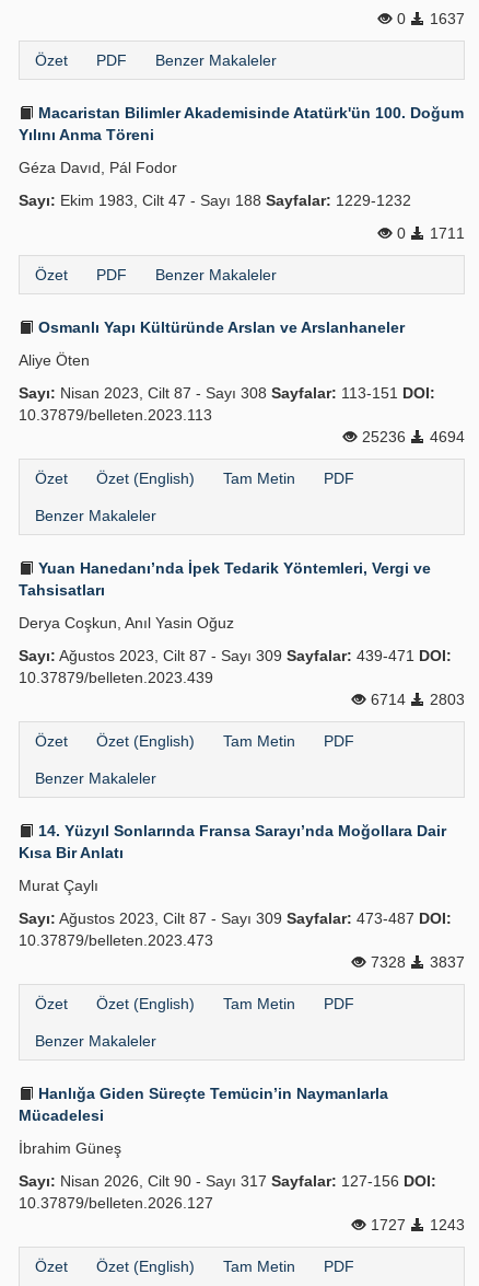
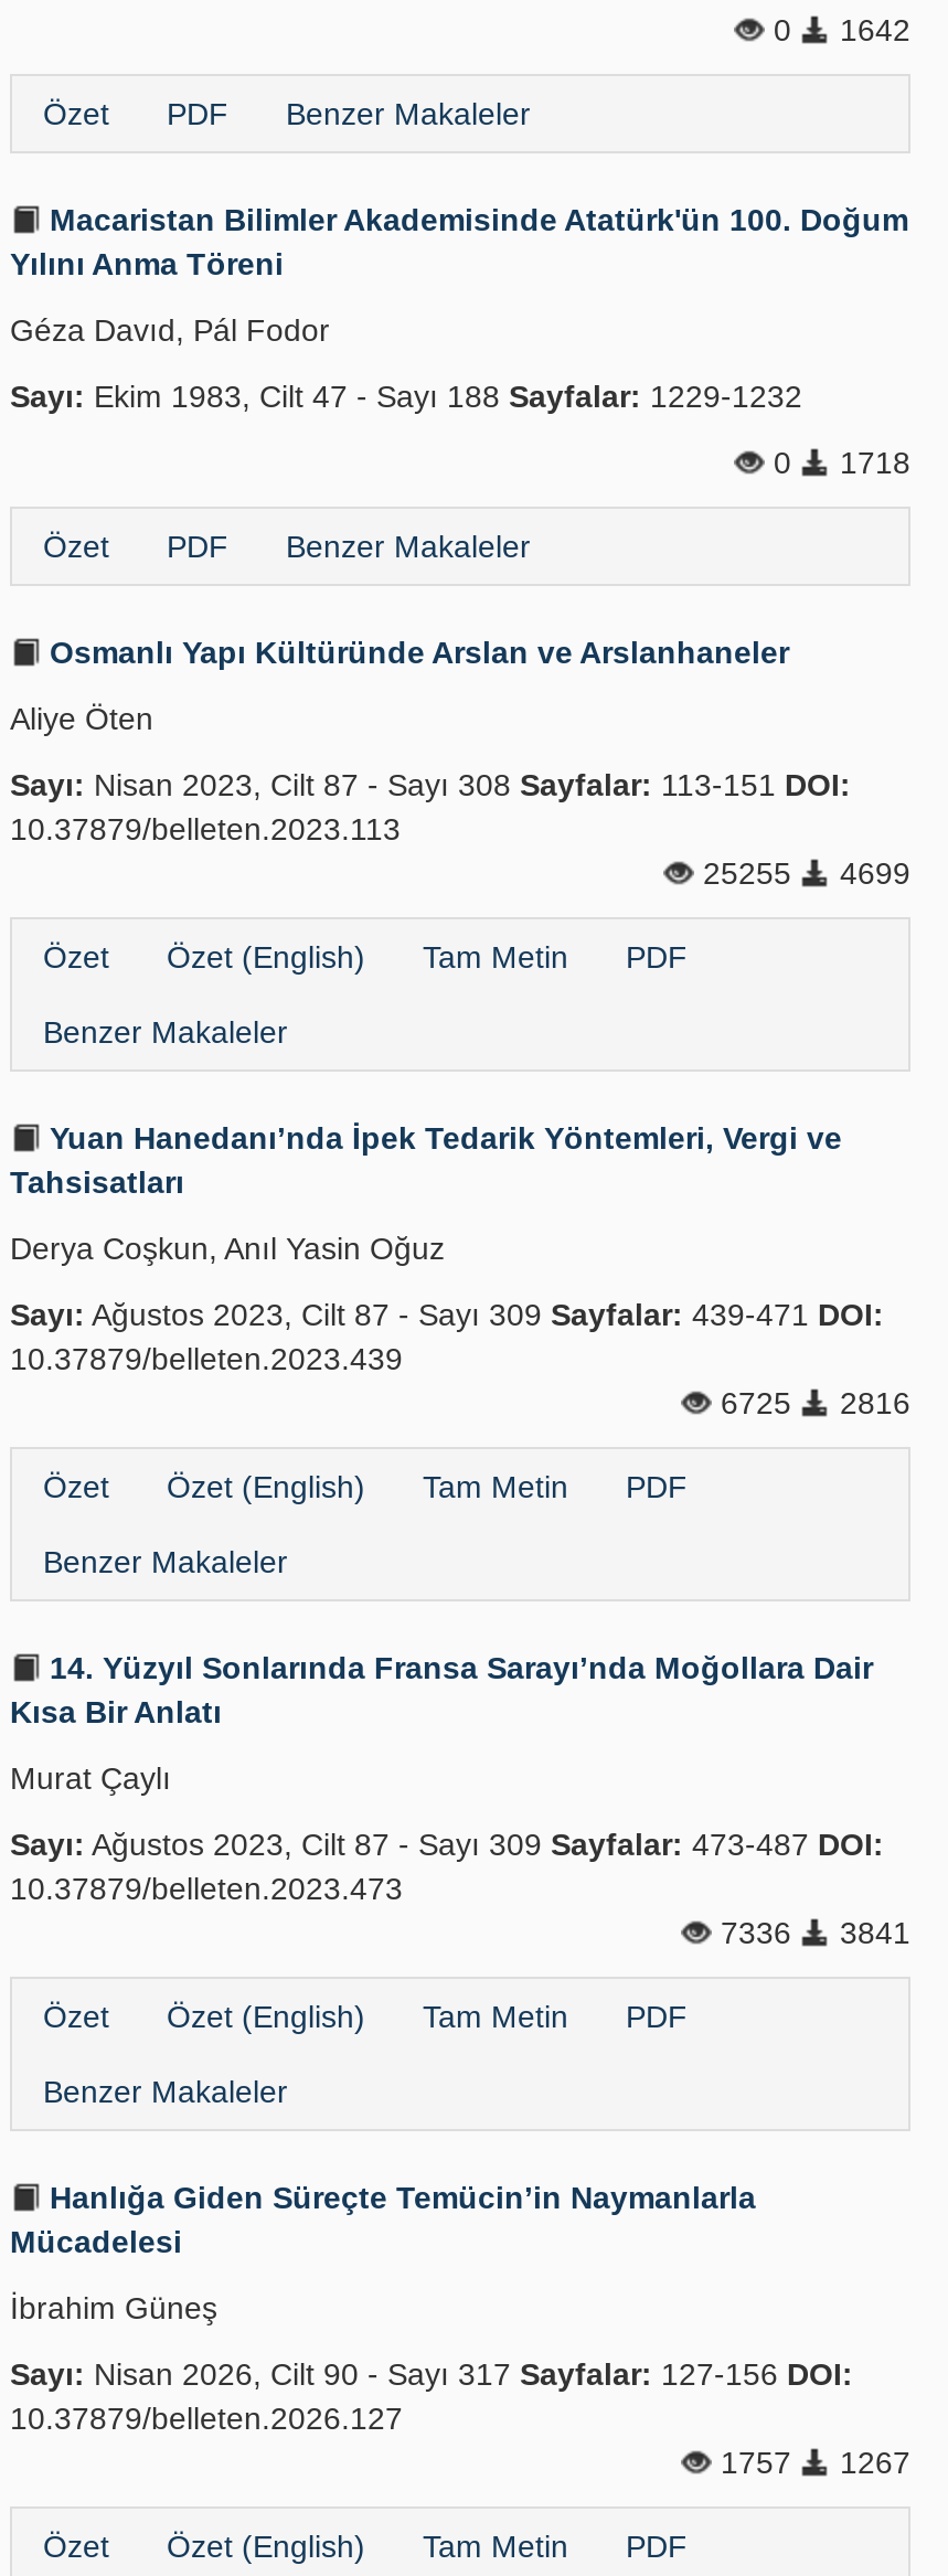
[393,10,465,27] 0 1637 -> [765,12,910,47] 0 1642
[393,224,465,242] 0 1711 -> [765,445,910,480] 0 1718
[358,428,410,445] 25236 -> [694,855,800,891] 25255
[425,428,465,445] 4694 -> [831,855,910,891] 4699
[366,691,410,708] 6714 -> [712,1385,800,1420] 6725
[425,691,465,708] 2803 -> [831,1385,910,1420] 2816
[366,953,410,971] 7328 -> [712,1915,800,1950] 7336
[425,953,465,971] 3837 -> [831,1915,910,1950] 3841
[366,1216,410,1233] 1727 -> [712,2445,800,2480] 1757
[425,1216,465,1233] 1243 -> [831,2445,910,2480] 1267

